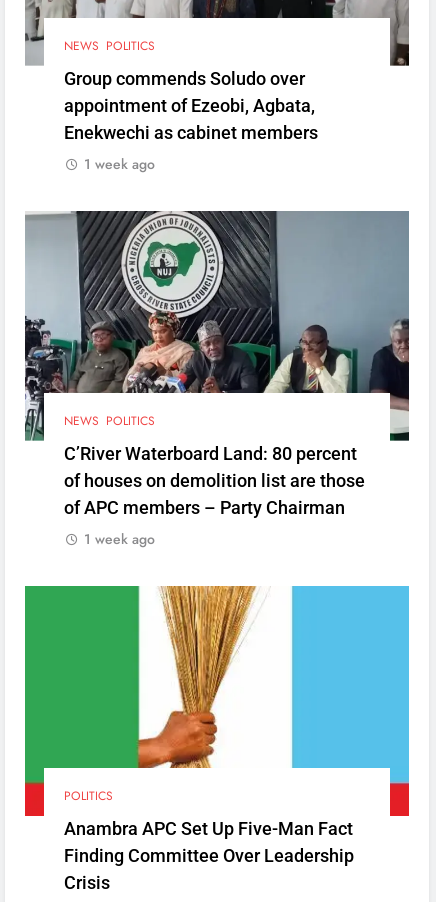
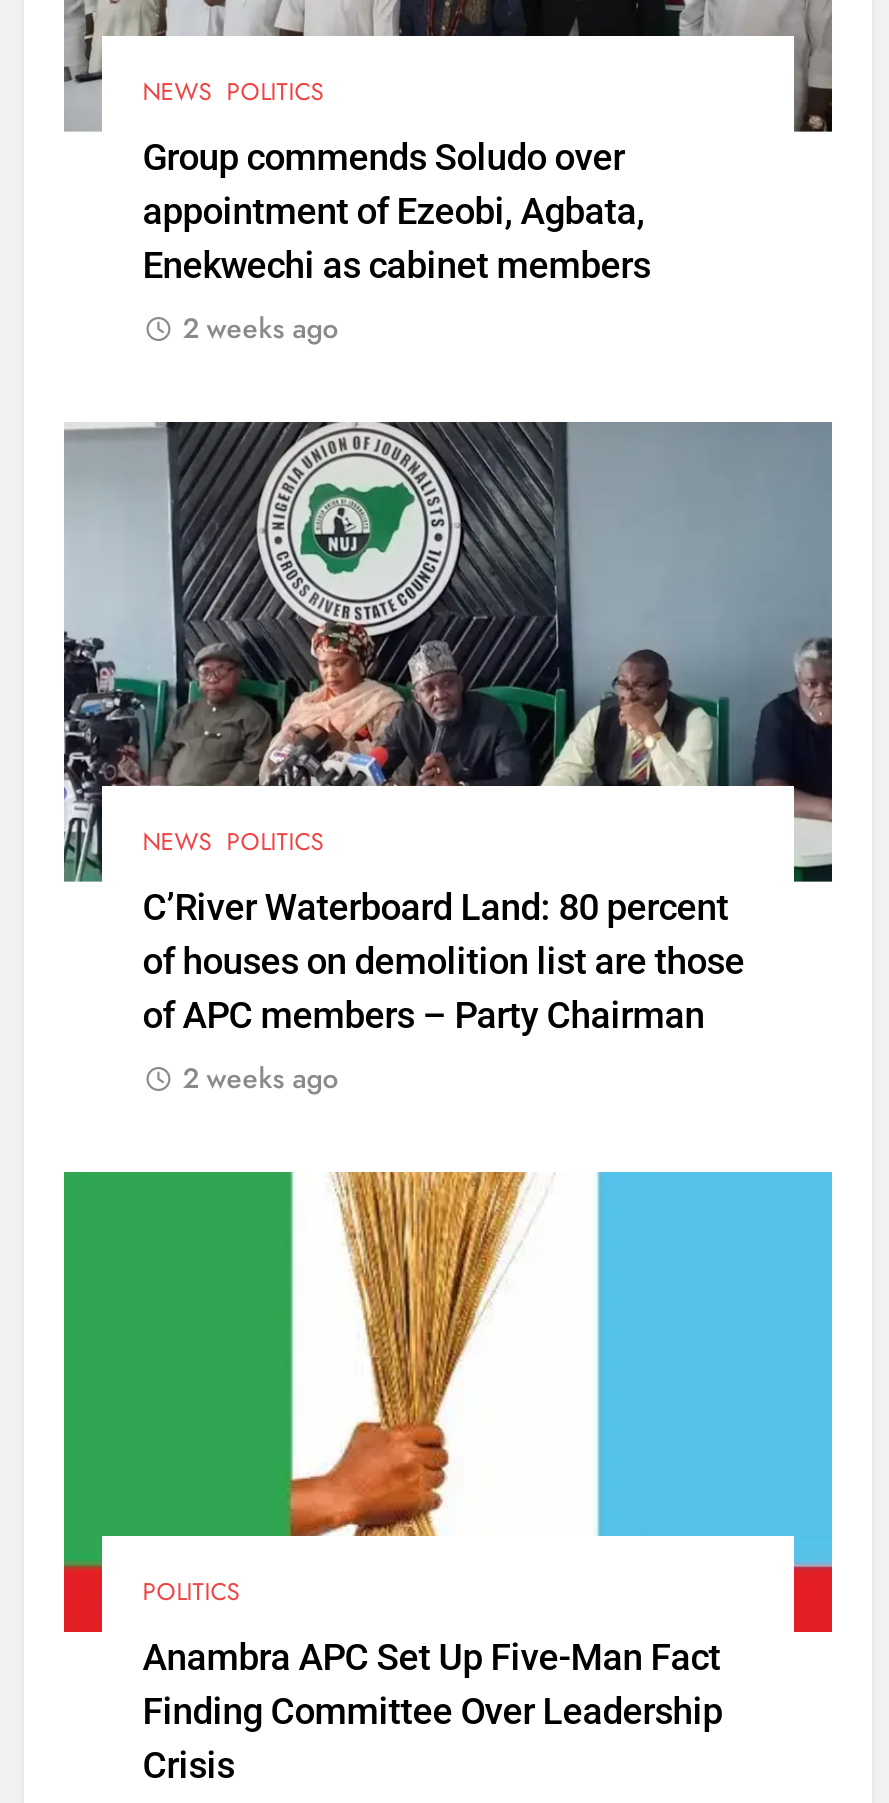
[84,154,155,174] 1 week ago -> [182,307,338,347] 2 weeks ago
[84,529,155,549] 1 week ago -> [182,1058,338,1098] 2 weeks ago

